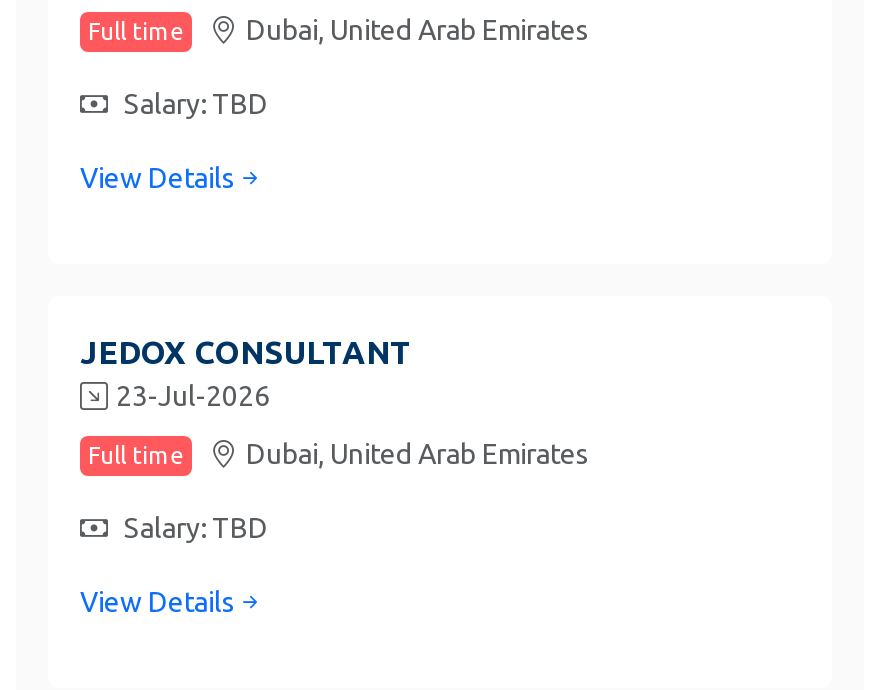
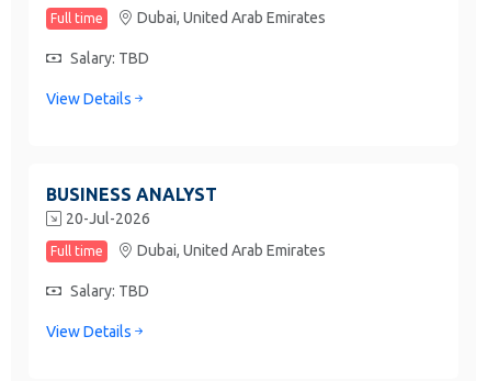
[80,334,412,412] JEDOX CONSULTANT | 23-Jul-2026 -> [46,184,217,227] BUSINESS ANALYST | 20-Jul-2026

